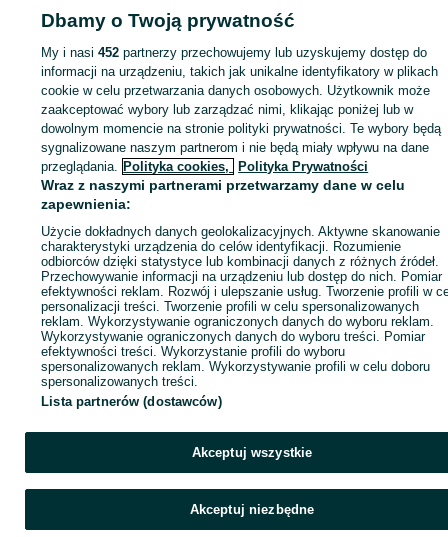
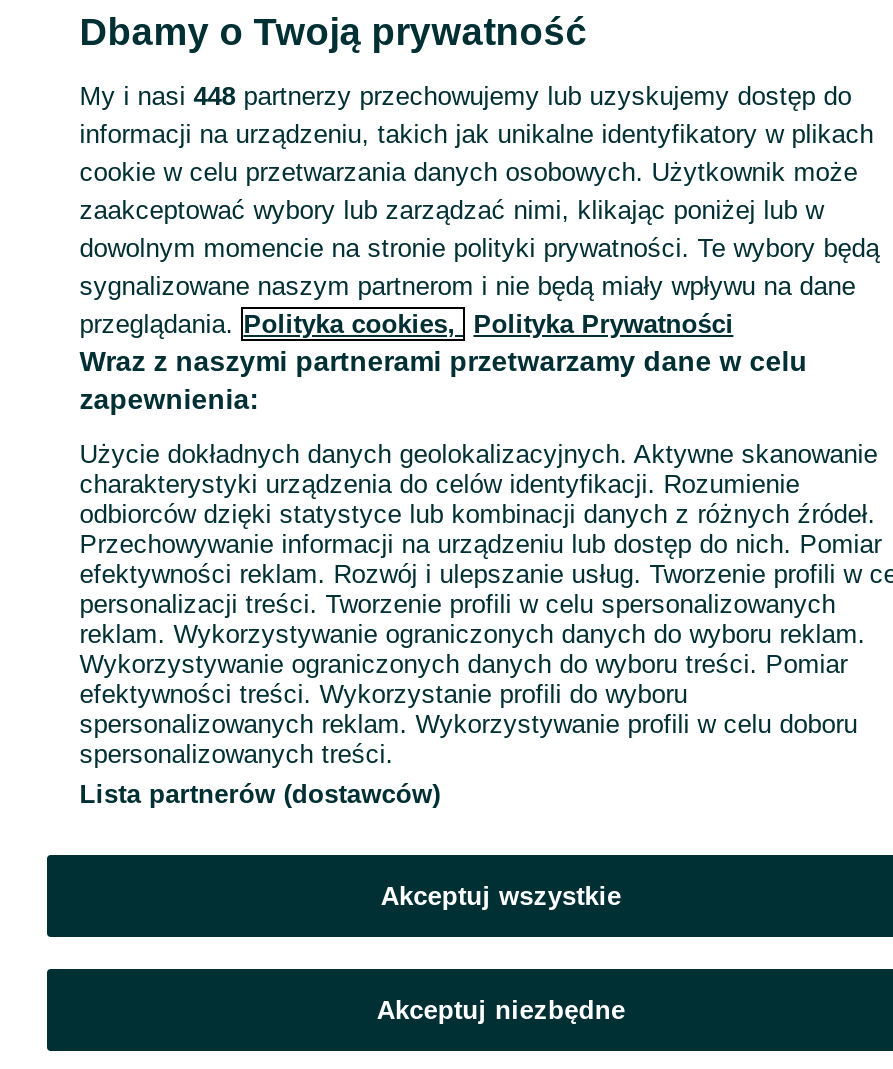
[41,45,427,60] My i nasi 452 partnerzy przechowujemy lub uzyskujemy dostęp do -> [79,81,851,111] My i nasi 448 partnerzy przechowujemy lub uzyskujemy dostęp do

